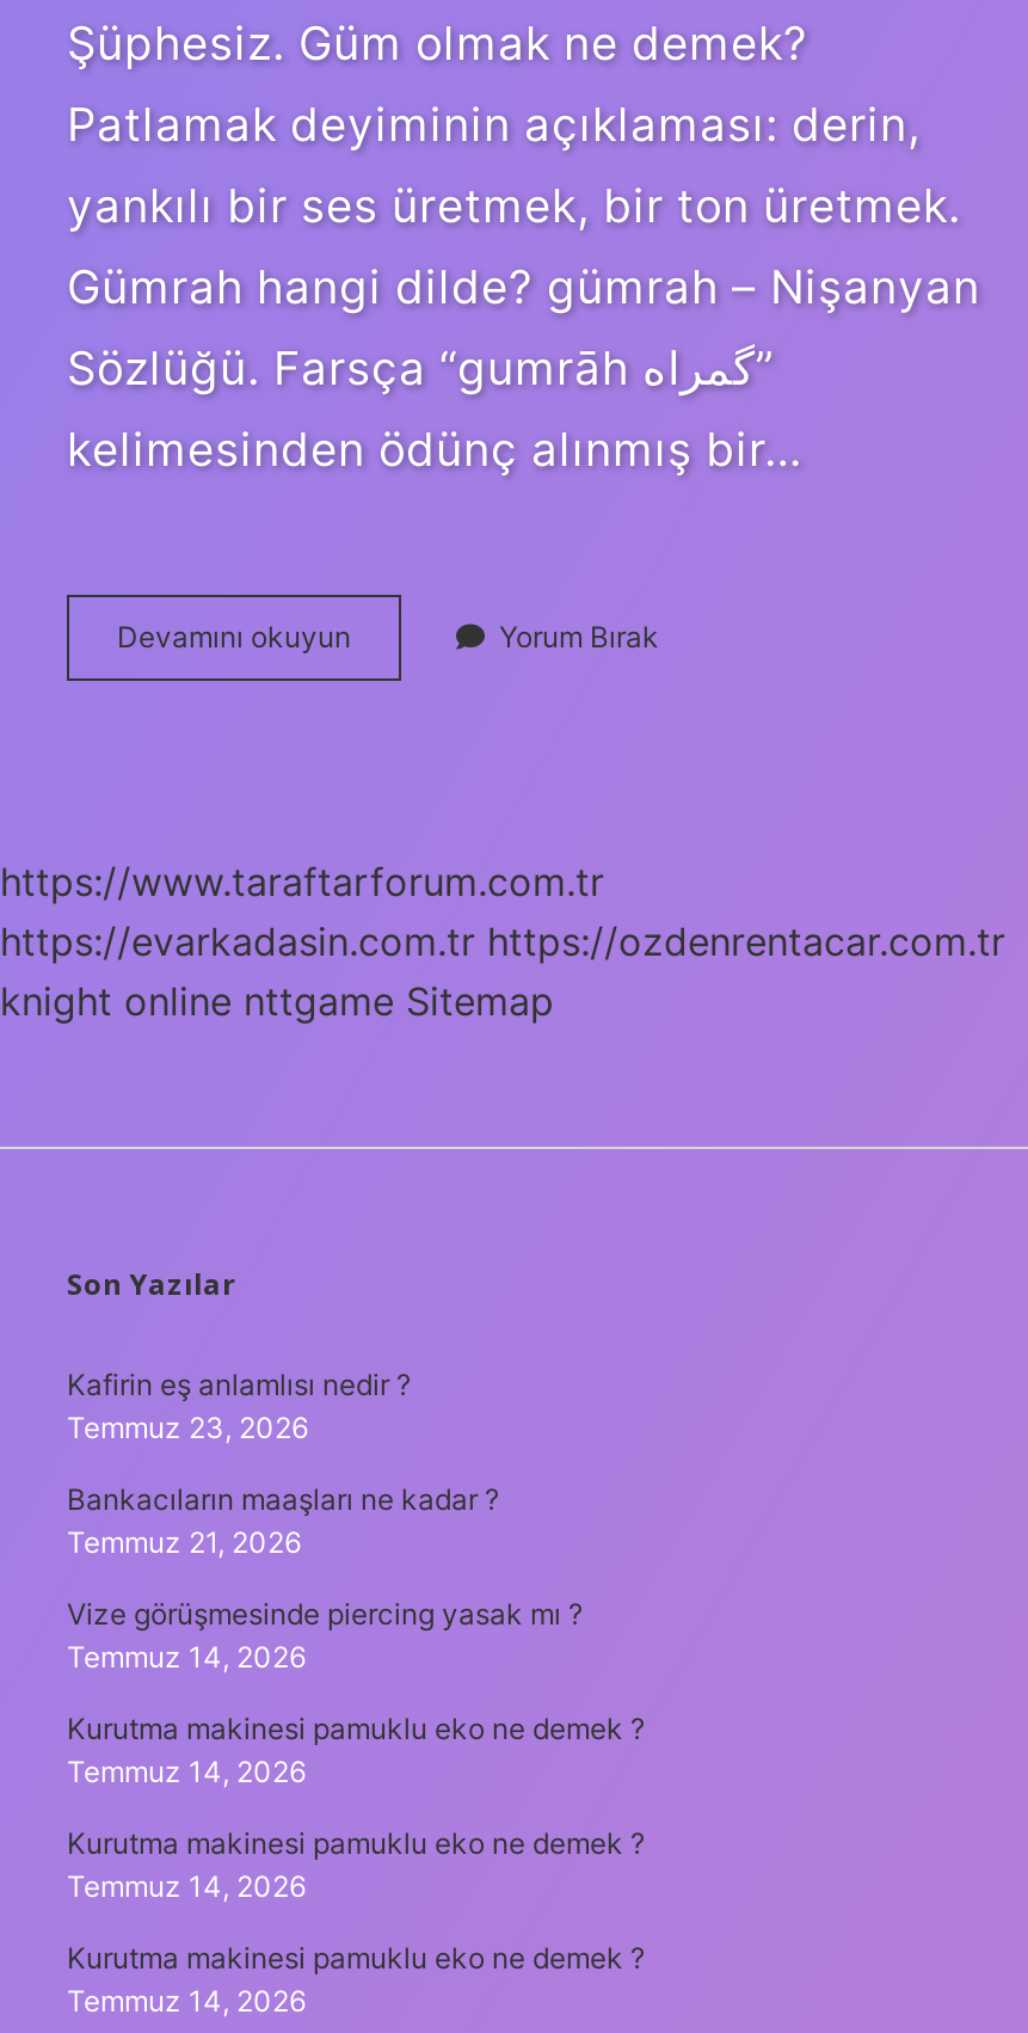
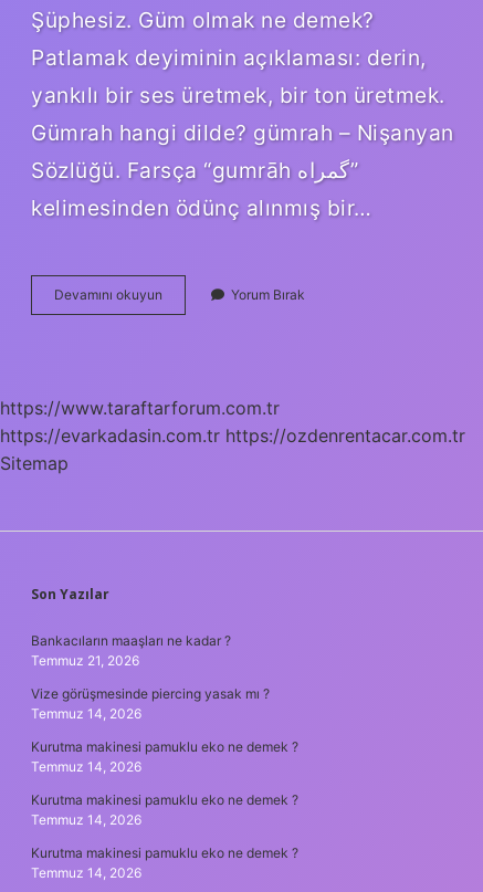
[0,977,554,1024] knight online nttgame Sitemap -> [0,452,69,474] Sitemap
[67,1366,411,1445] Kafirin eş anlamlısı nedir ? | Temmuz 23, 2026 -> none

